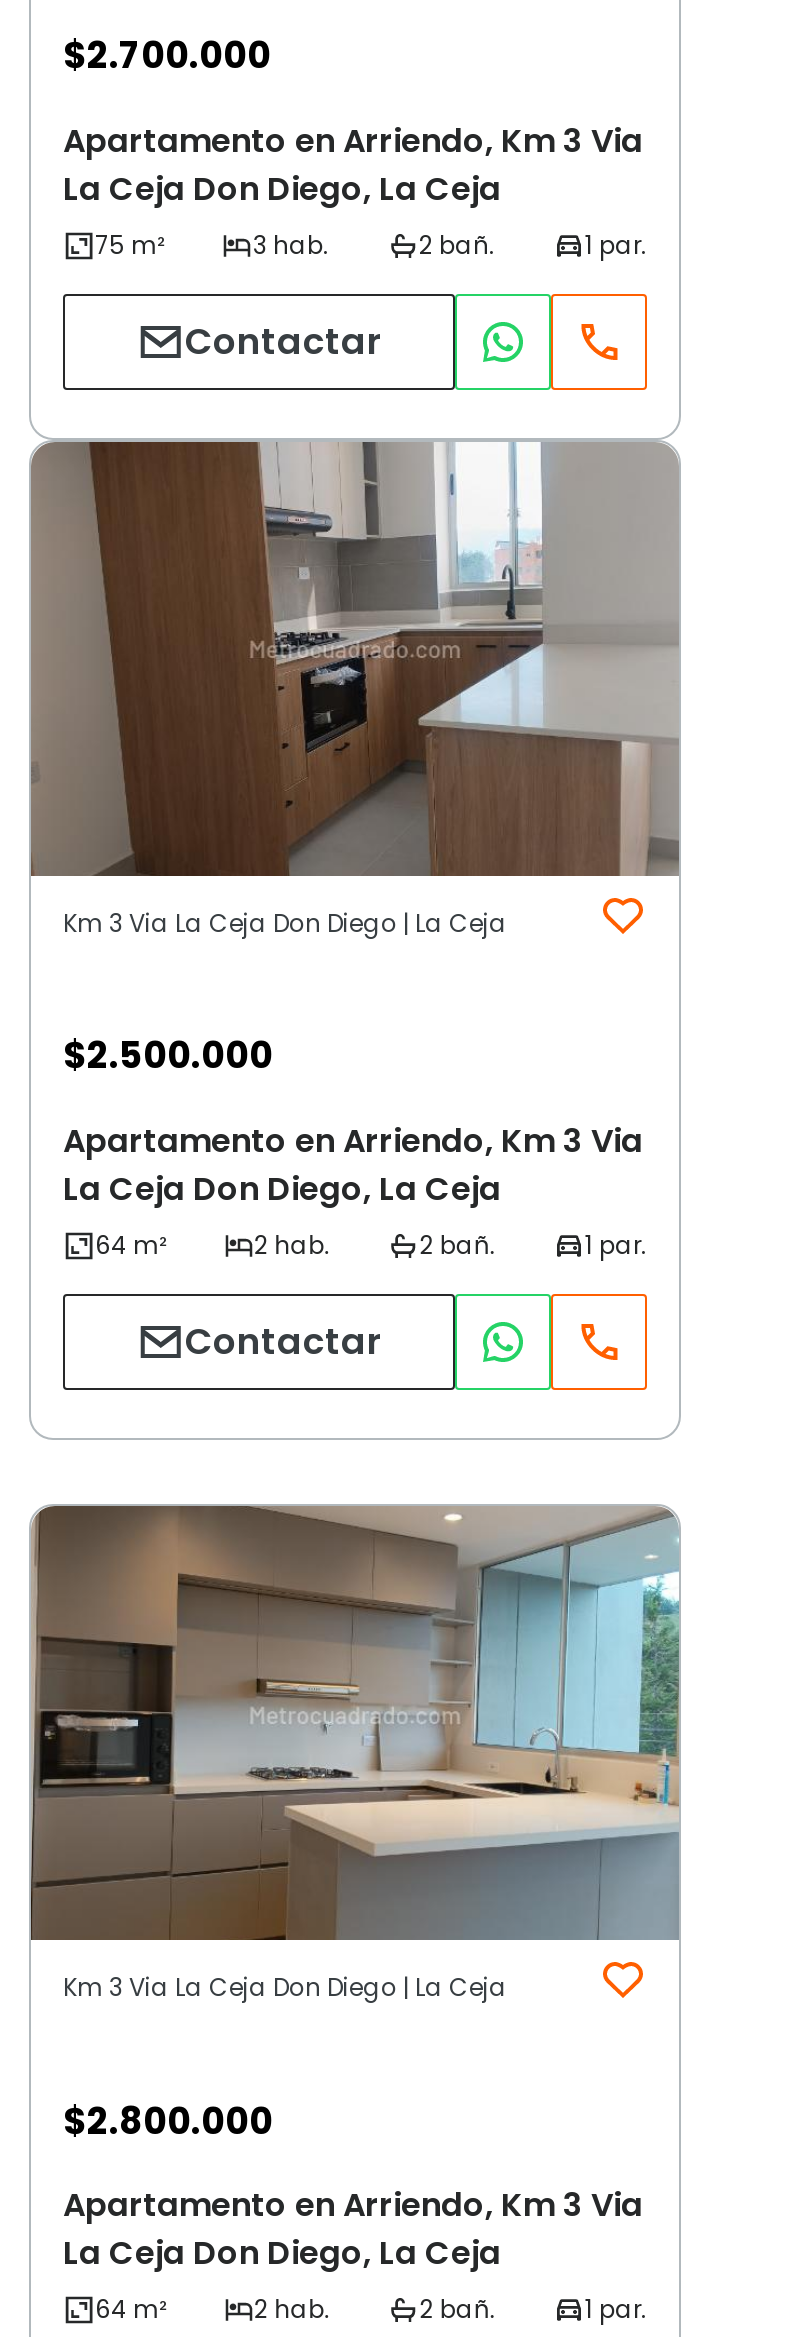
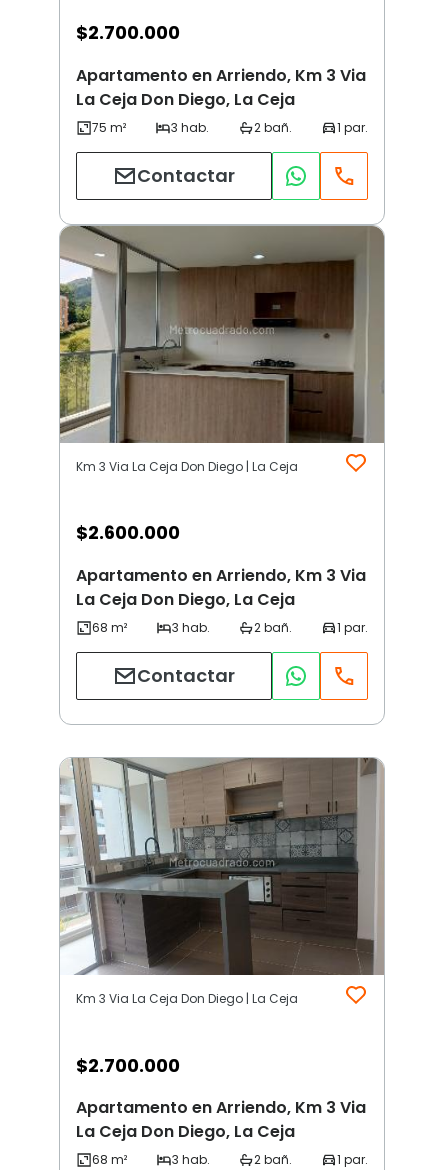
[29,442,677,878] [image] -> [60,225,384,443] [image]
[63,1031,273,1081] $2.500.000 -> [76,520,180,545] $2.600.000
[29,1504,679,1942] [image] -> [60,757,385,975] [image]
[63,2096,273,2146] $2.800.000 -> [76,1053,180,1078] $2.700.000

